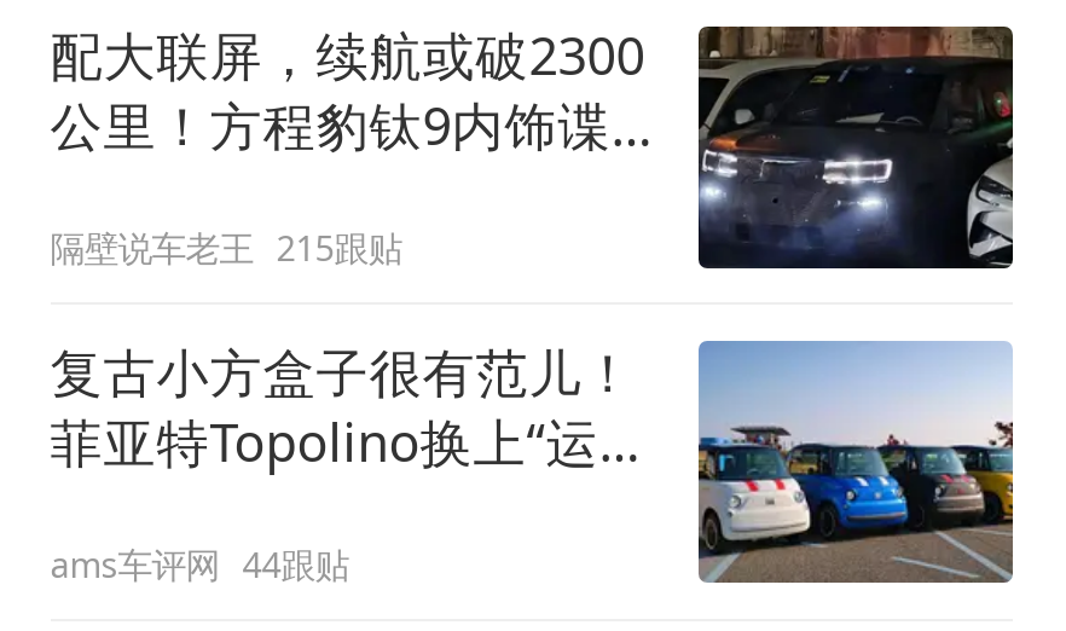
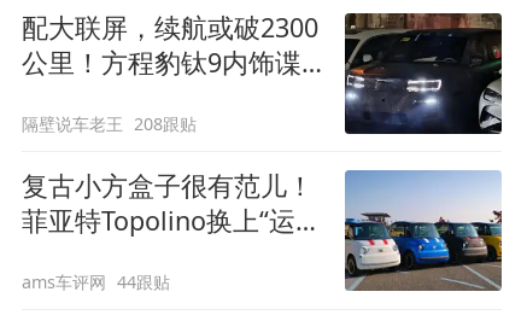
[50,225,402,271] 隔壁说车老王 215跟贴 -> [21,112,197,135] 隔壁说车老王 208跟贴

